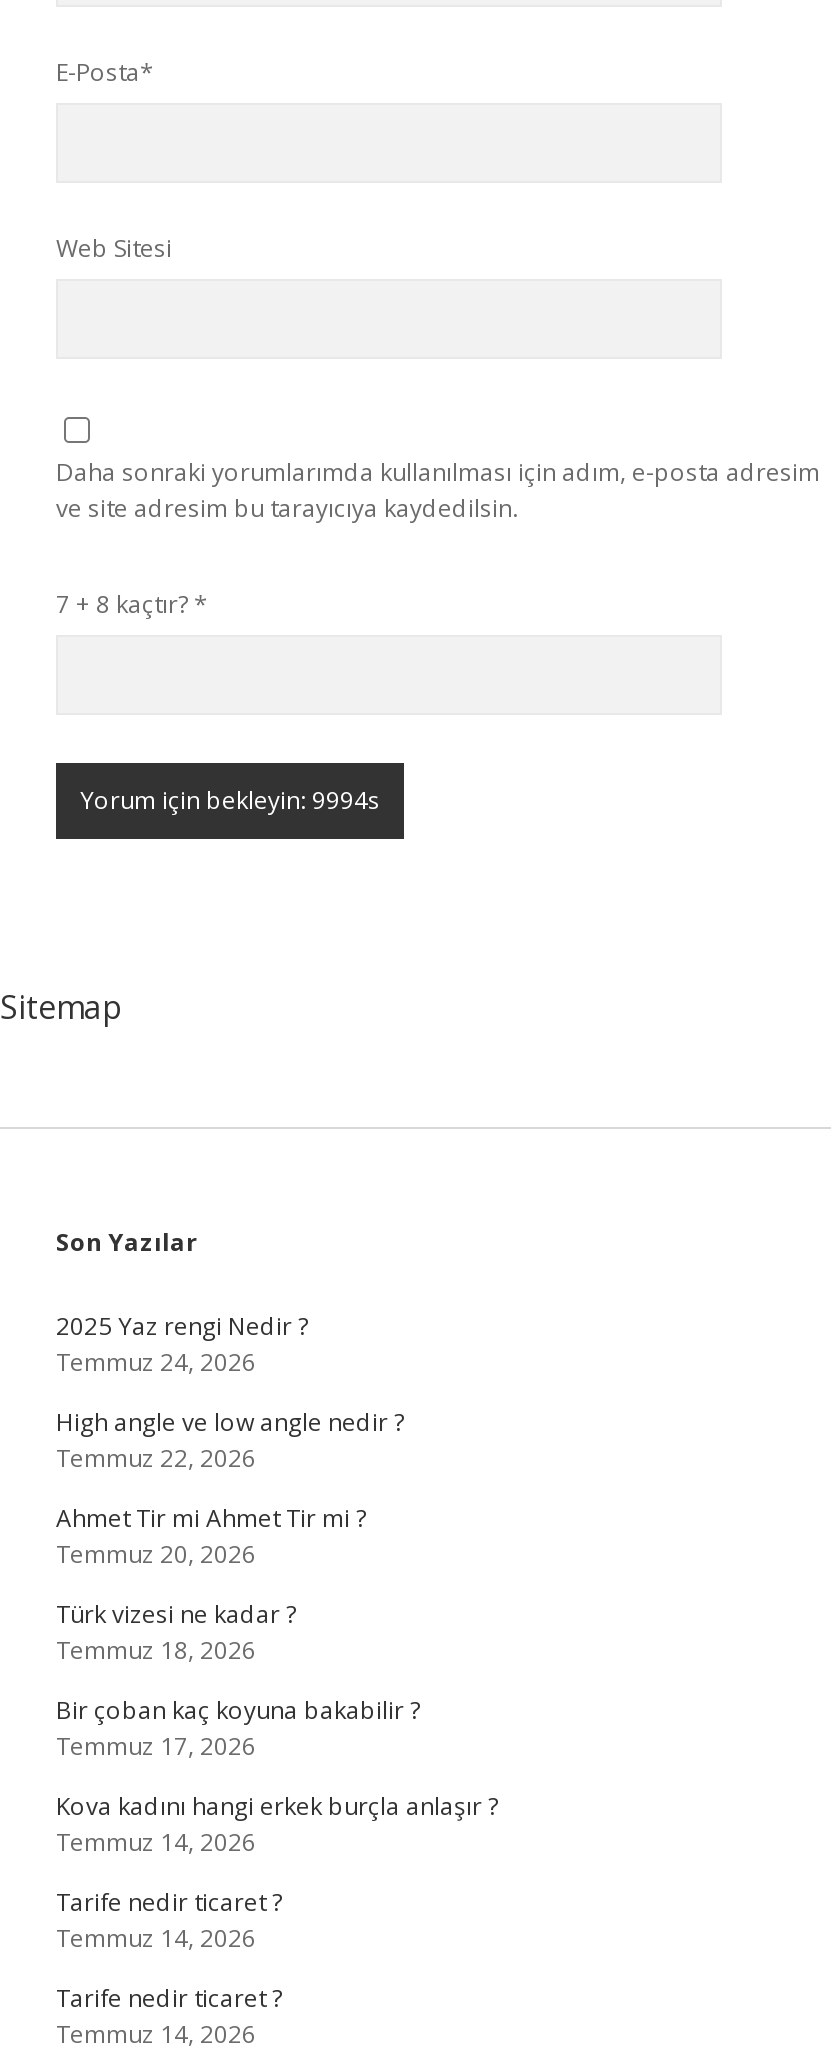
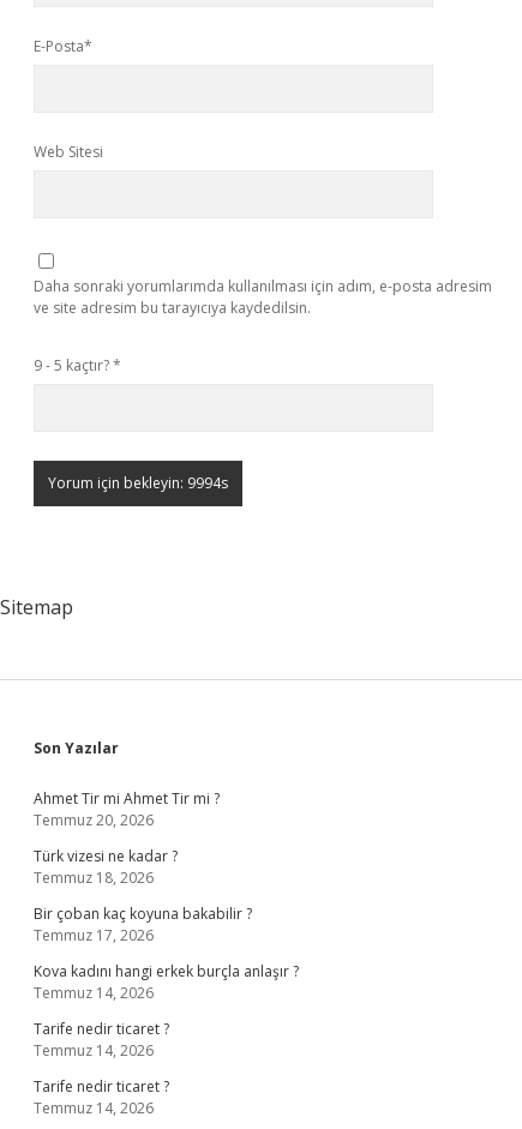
[56,587,208,621] 7 + 8 kaçtır? * -> [34,355,121,376] 9 - 5 kaçtır? *
[56,1309,404,1475] 2025 Yaz rengi Nedir ? | Temmuz 24, 2026 | High angle ve low angle nedir ? | Temmuz 22, 2026 -> none

